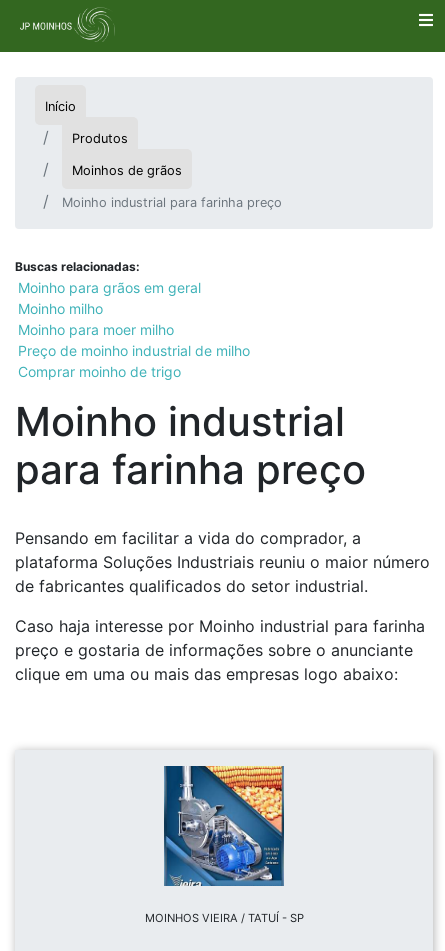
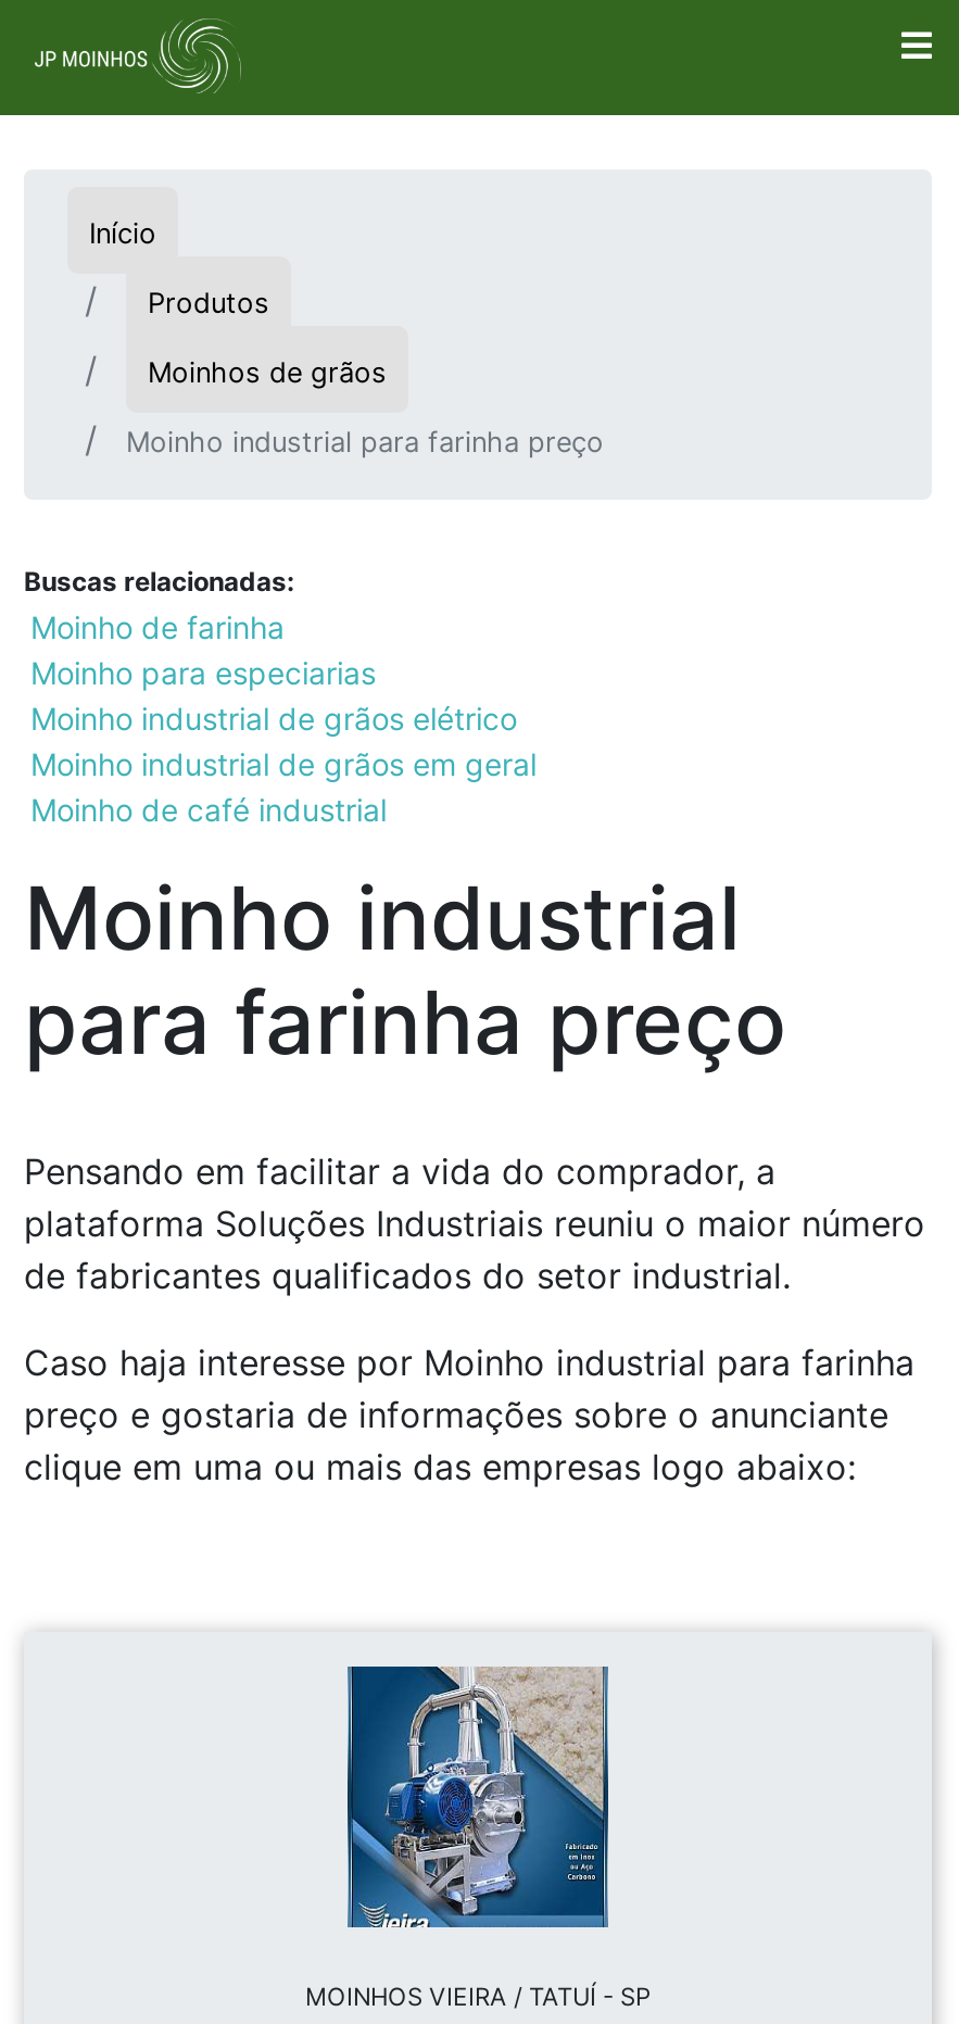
[18,279,250,380] Moinho para grãos em geral | Moinho milho | Moinho para moer milho | Preço de moinho industrial de milho | Comprar moinho de trigo -> [30,609,537,829] Moinho de farinha | Moinho para especiarias | Moinho industrial de grãos elétrico | Moinho industrial de grãos em geral | Moinho de café industrial
[178,766,283,881] [image] -> [380,1664,604,1916] [image]

